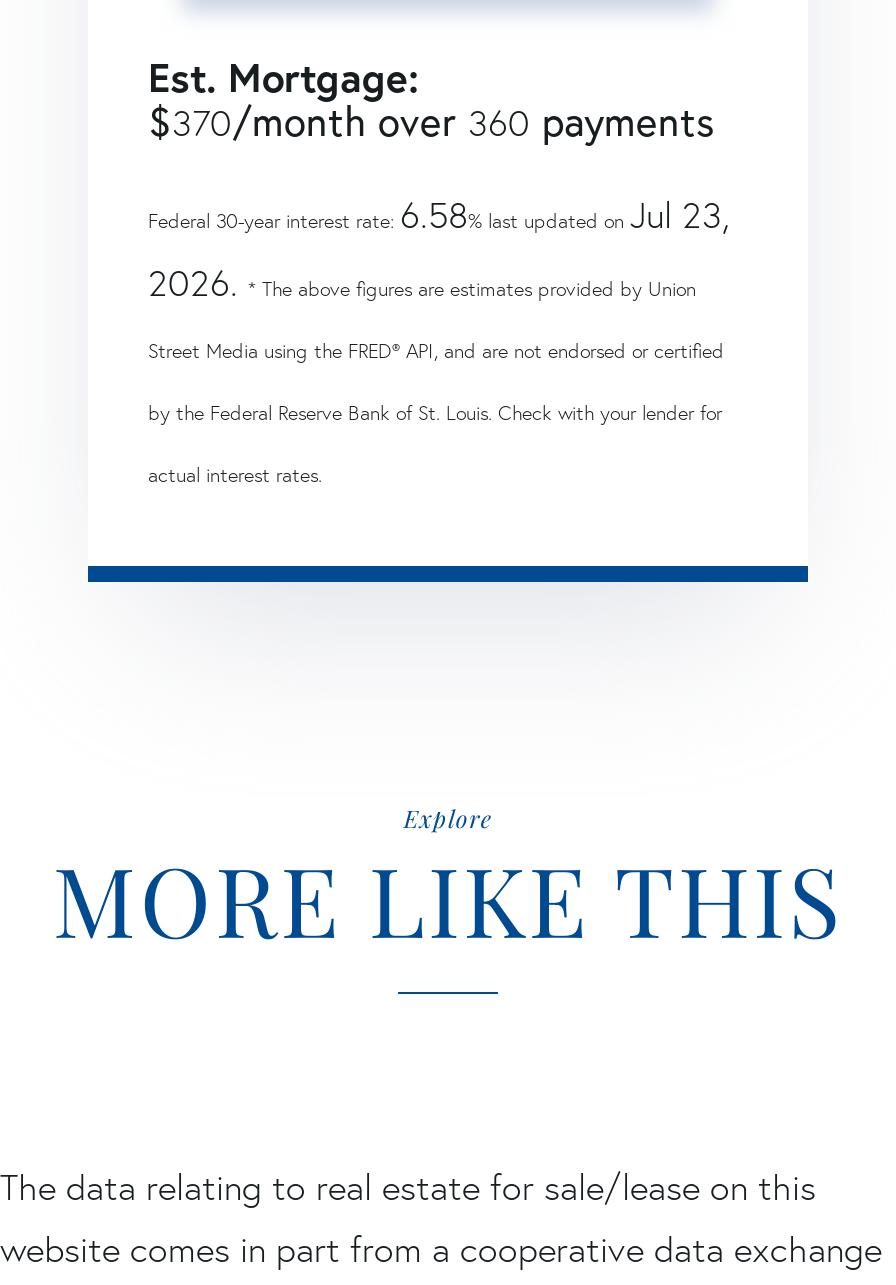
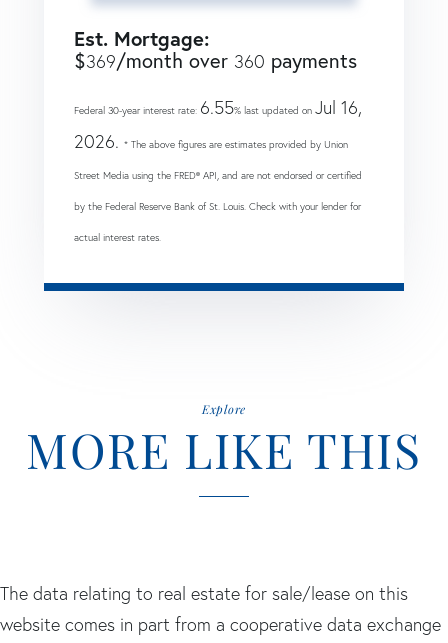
[148,95,714,149] $370/month over 360 payments -> [74,48,357,73] $369/month over 360 payments
[148,193,730,239] Federal 30-year interest rate: 6.58% last updated on Jul 23, -> [74,96,362,119] Federal 30-year interest rate: 6.55% last updated on Jul 16,

